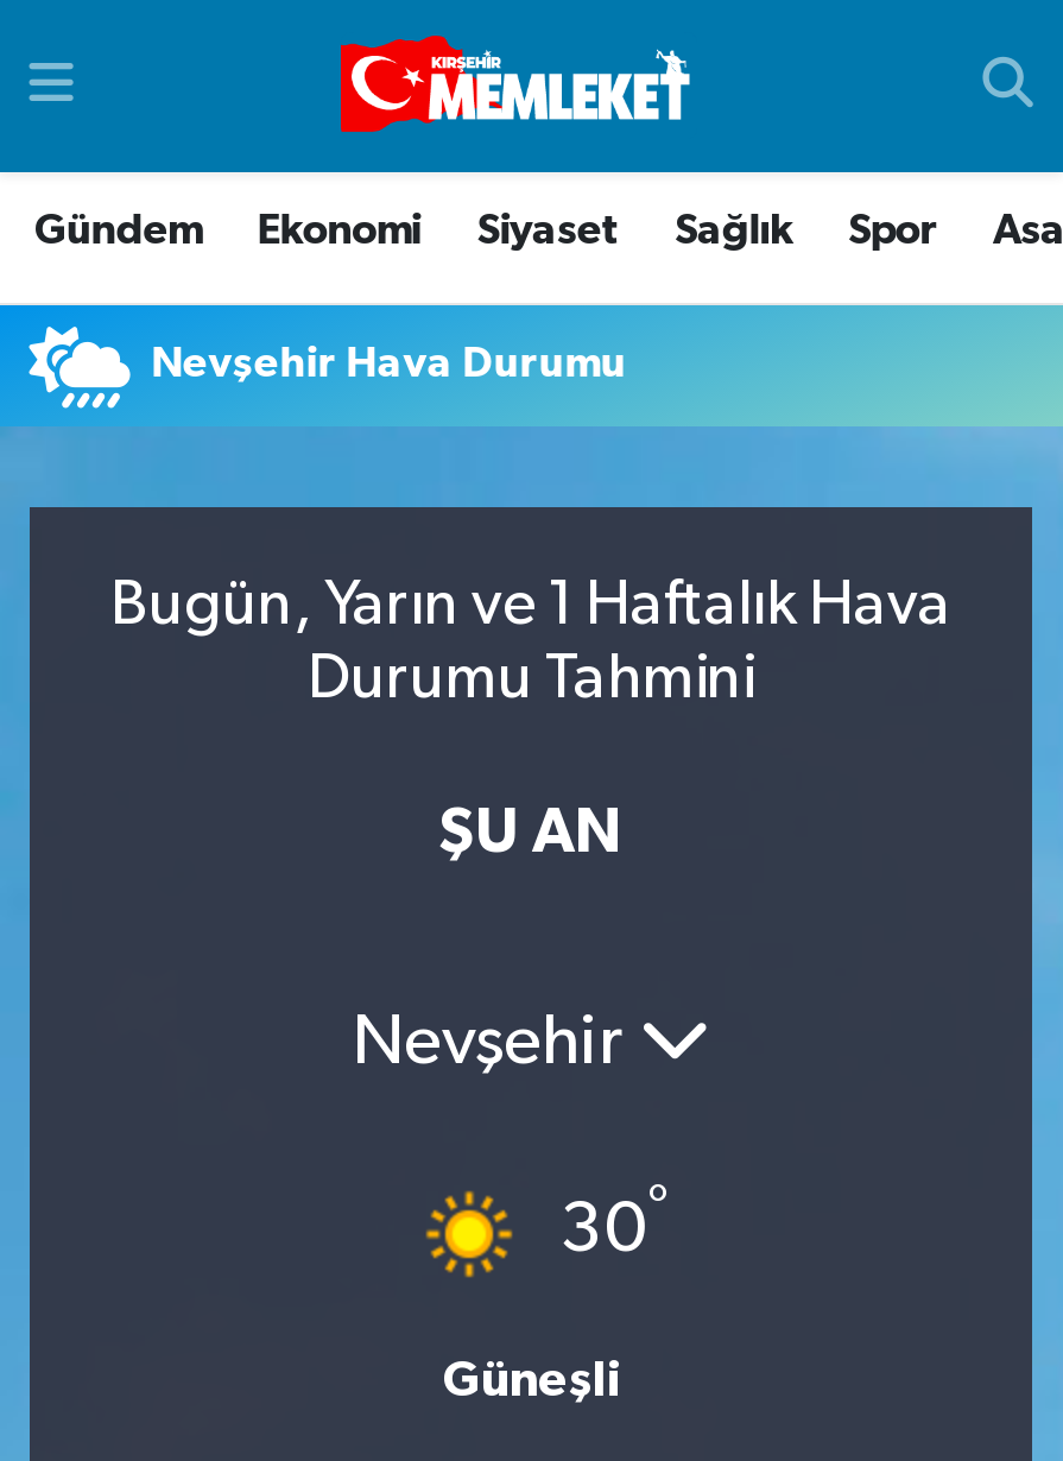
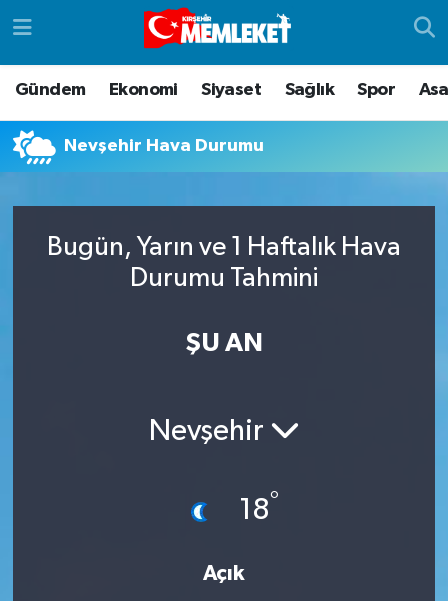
[424,1182,669,1279] [image] | 30° -> [181,490,279,529] [image] | 18°
[443,1356,619,1406] Güneşli -> [203,563,245,584] Açık

